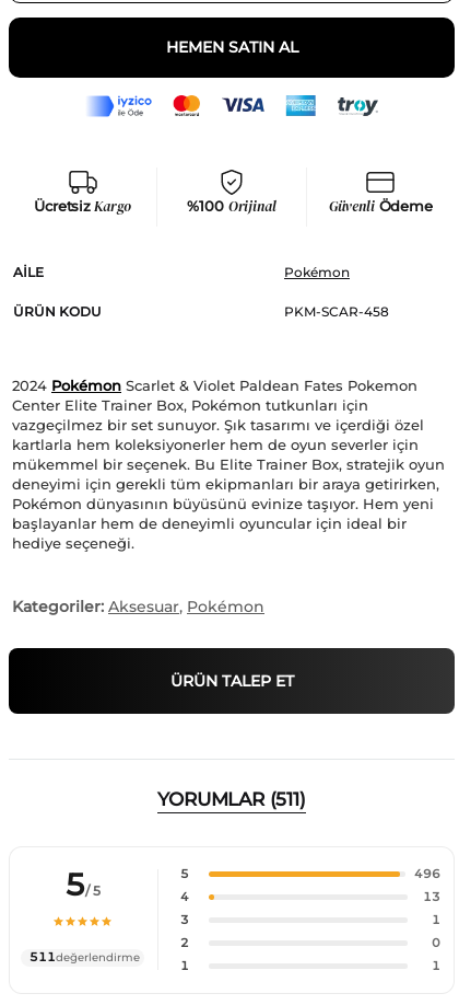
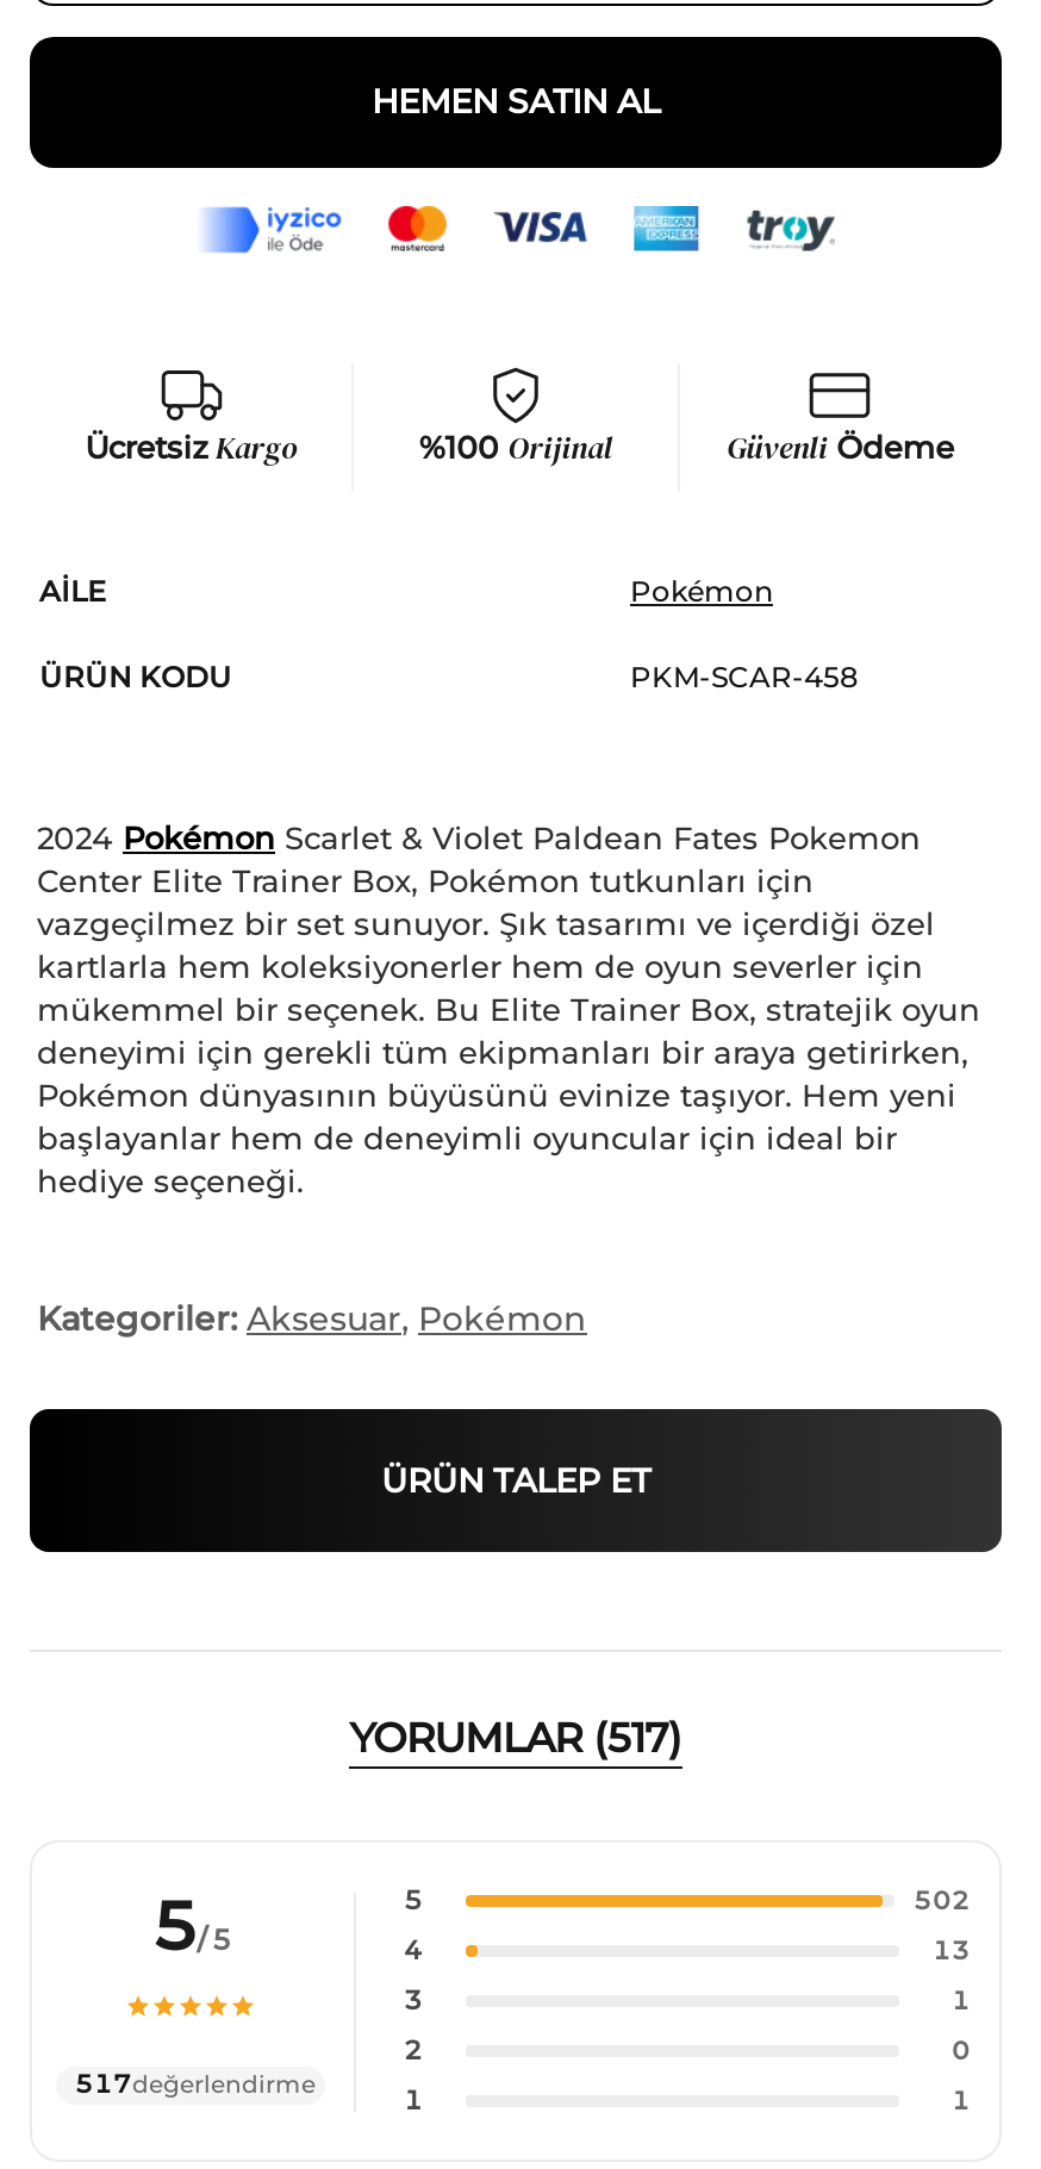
[158,788,306,810] YORUMLAR (511) -> [349,1715,682,1762] YORUMLAR (517)
[414,867,440,881] 496 -> [914,1886,971,1917] 502
[30,951,140,965] 511değerlendirme -> [75,2068,316,2099] 517değerlendirme

